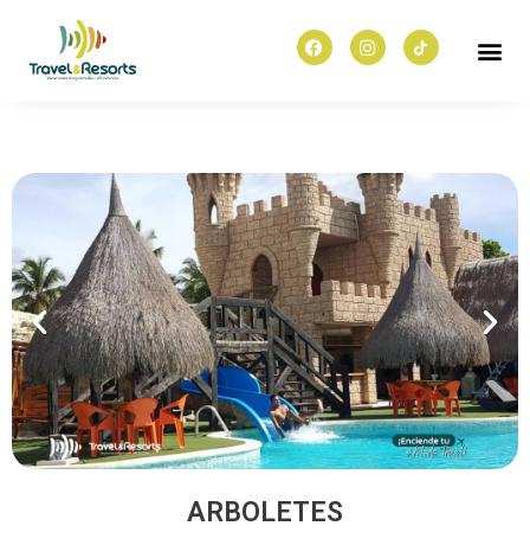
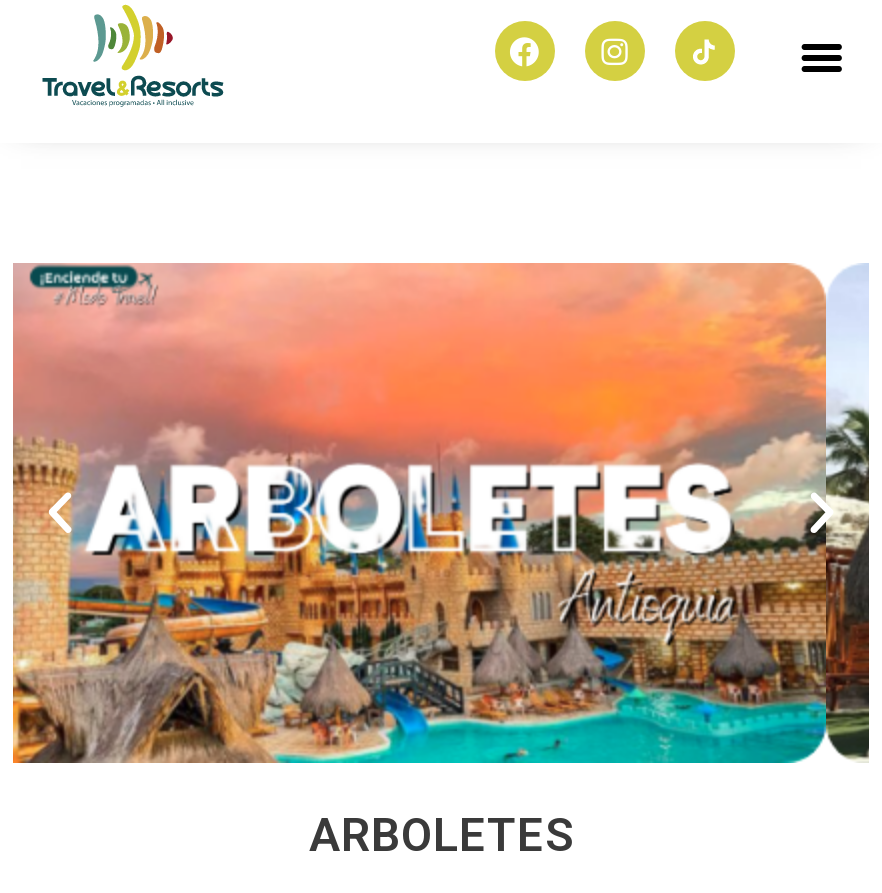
[11,172,519,470] [image] -> [11,261,871,765] [image]

